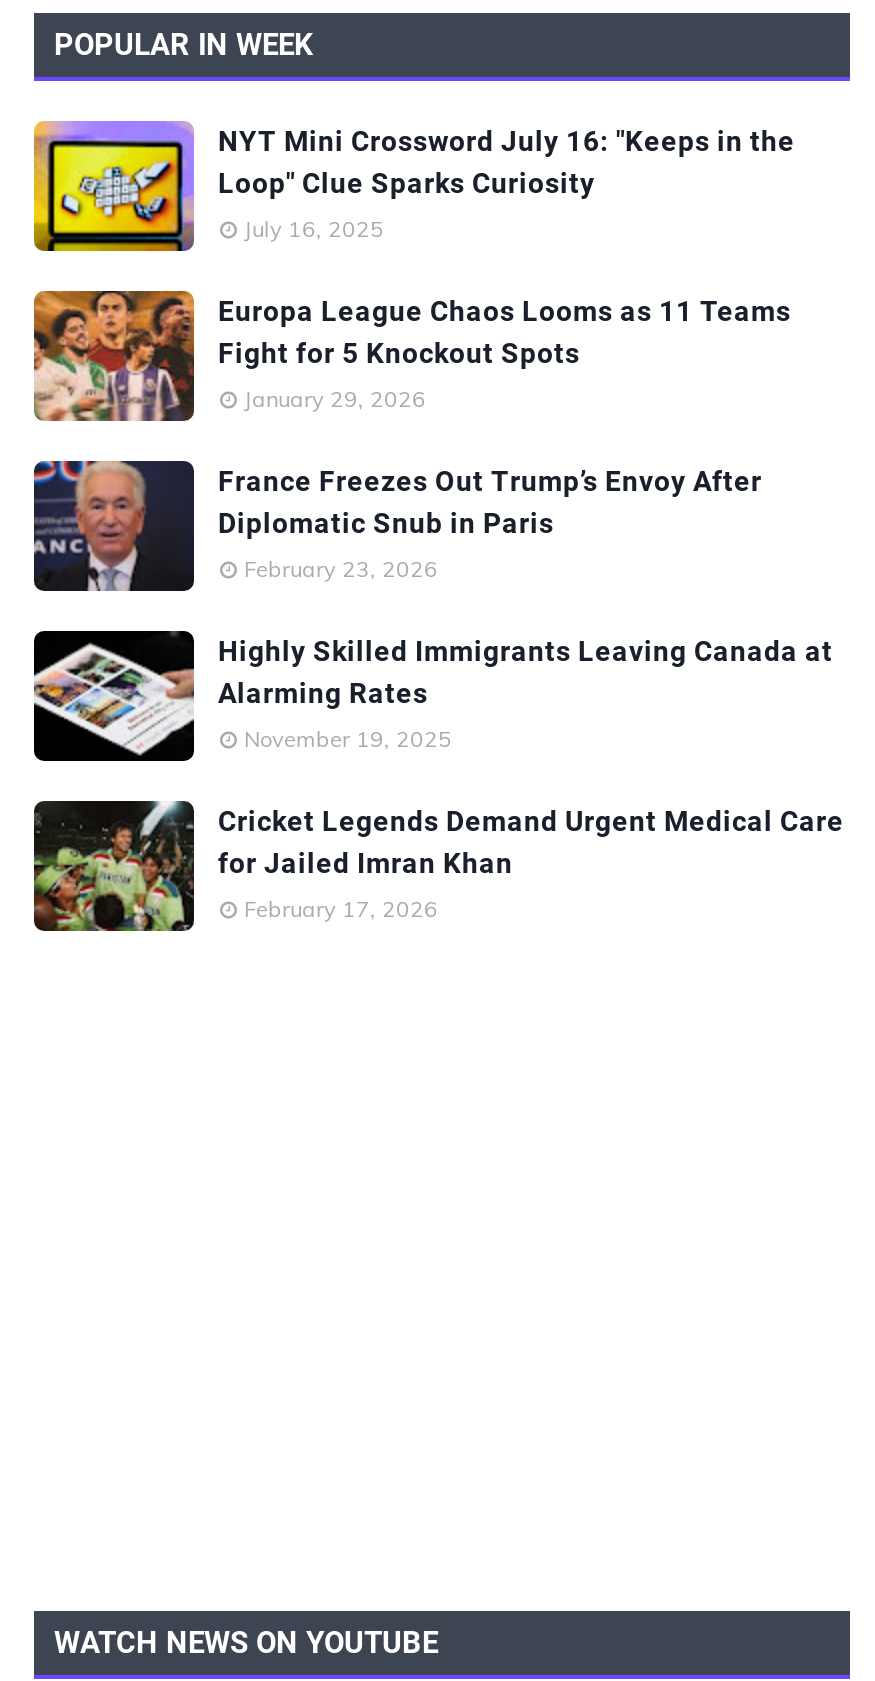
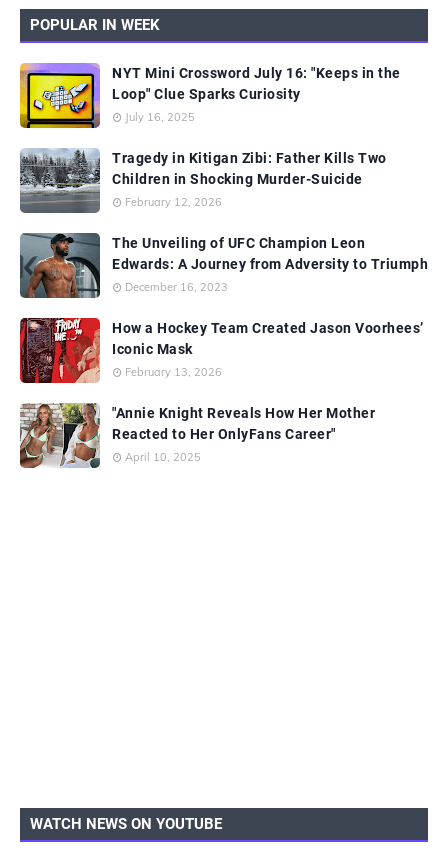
[32,289,791,423] [image] | Europa League Chaos Looms as 11 Teams | Fight for 5 Knockout Spots -> [19,148,386,214] [image] | Tragedy in Kitigan Zibi: Father Kills Two | Children in Shocking Murder-Suicide
[244,385,426,413] January 29, 2026 -> [125,195,222,209] February 12, 2026
[32,459,762,593] [image] | France Freezes Out Trump’s Envoy After | Diplomatic Snub in Paris -> [20,232,428,299] [image] | The Unveiling of UFC Champion Leon | Edwards: A Journey from Adversity to Triumph
[244,555,438,583] February 23, 2026 -> [125,280,228,294] December 16, 2023
[32,629,833,763] [image] | Highly Skilled Immigrants Leaving Canada at | Alarming Rates -> [19,317,423,384] [image] | How a Hockey Team Created Jason Voorhees’ | Iconic Mask
[244,725,452,753] November 19, 2025 -> [125,365,222,379] February 13, 2026
[34,799,844,933] [image] | Cricket Legends Demand Urgent Medical Care | for Jailed Imran Khan -> [19,402,375,469] [image] | "Annie Knight Reveals How Her Mother | Reacted to Her OnlyFans Career"
[244,895,438,923] February 17, 2026 -> [125,450,201,464] April 10, 2025

